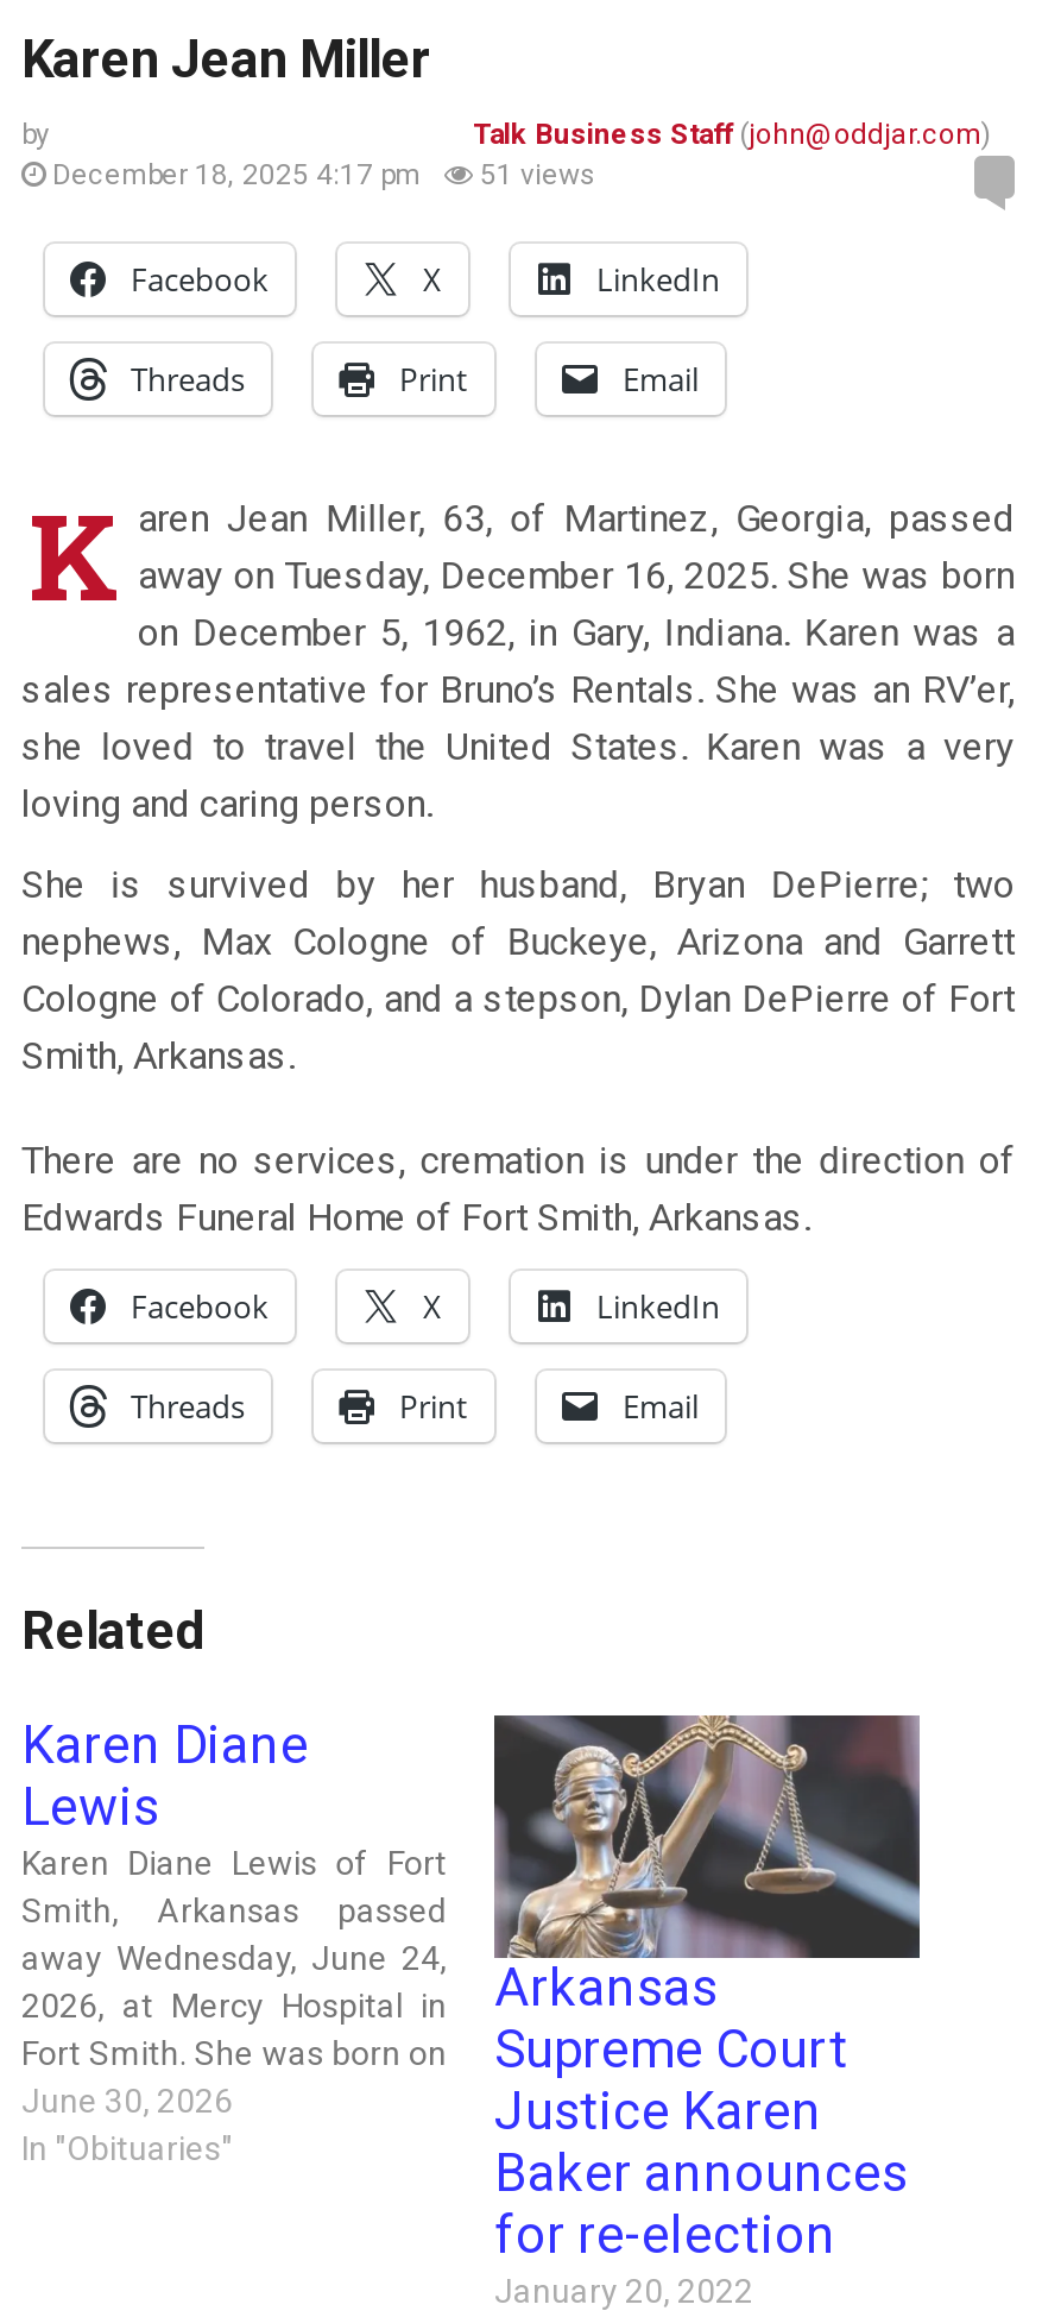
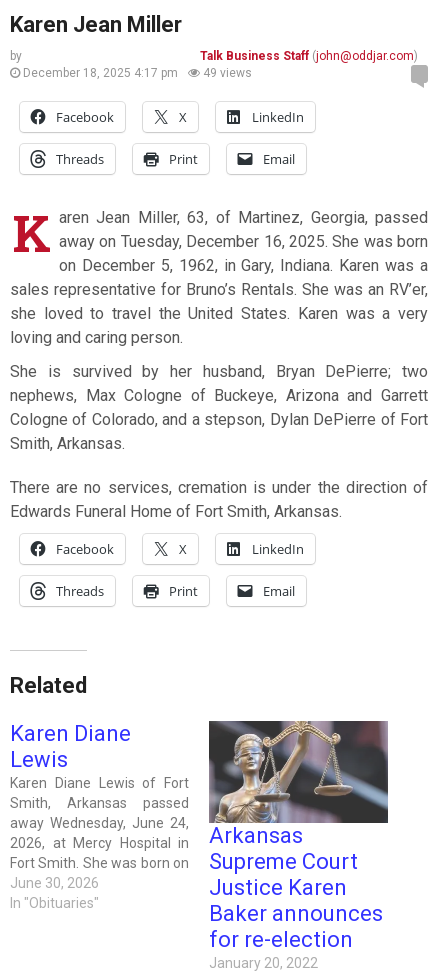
[45,158,596,191] December 18, 2025 4:17 pm 51 views -> [20,66,252,80] December 18, 2025 4:17 pm 49 views

